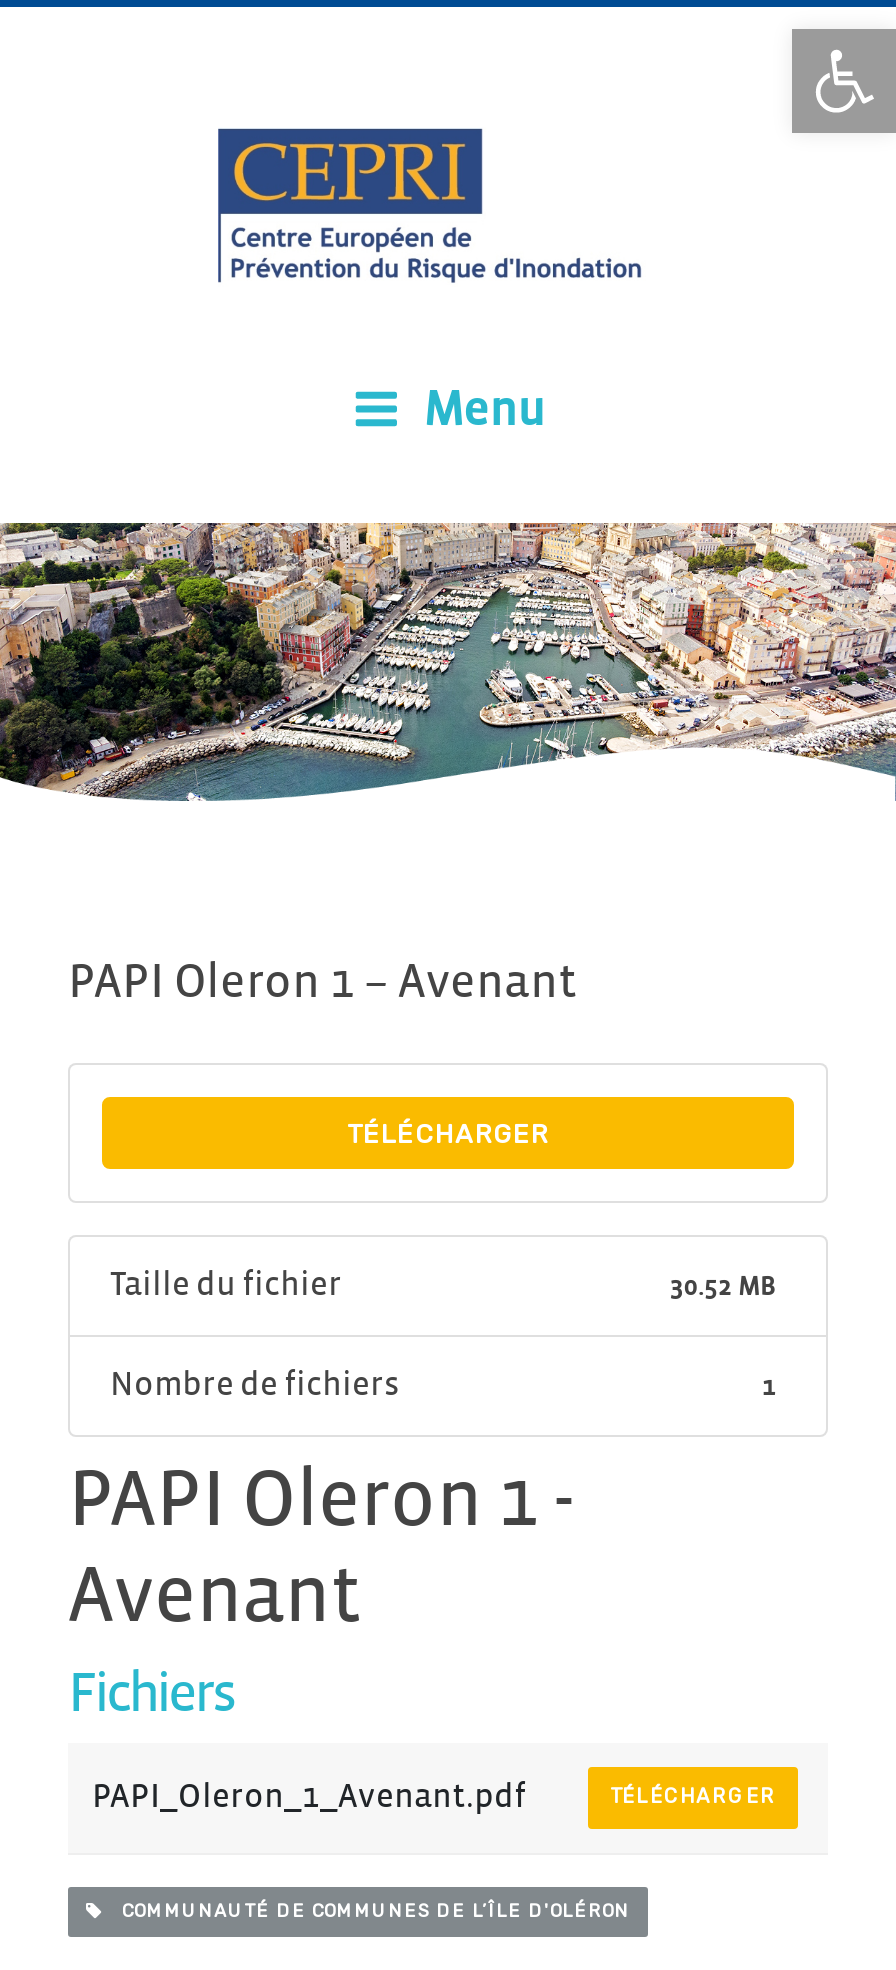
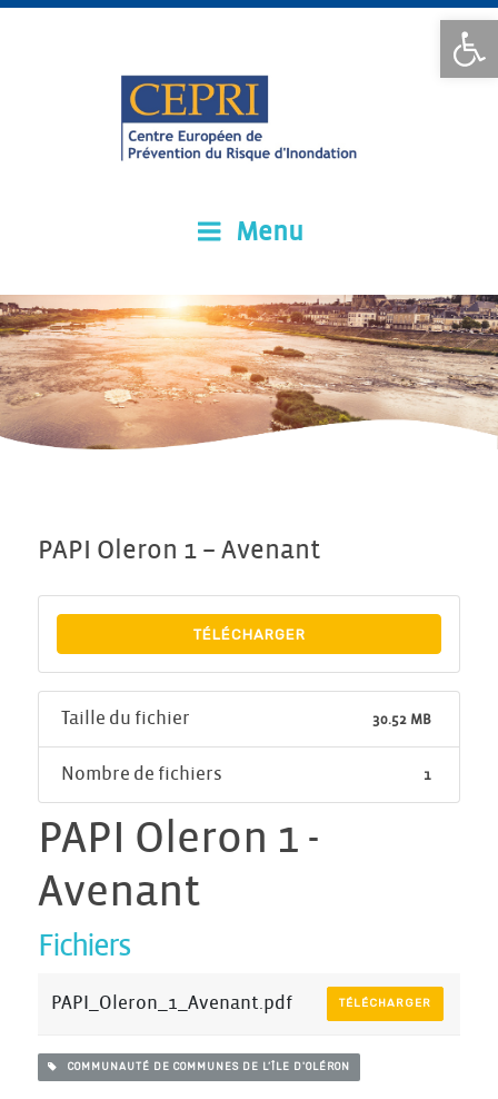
[6,521,890,803] [image] -> [3,294,495,451] [image]

